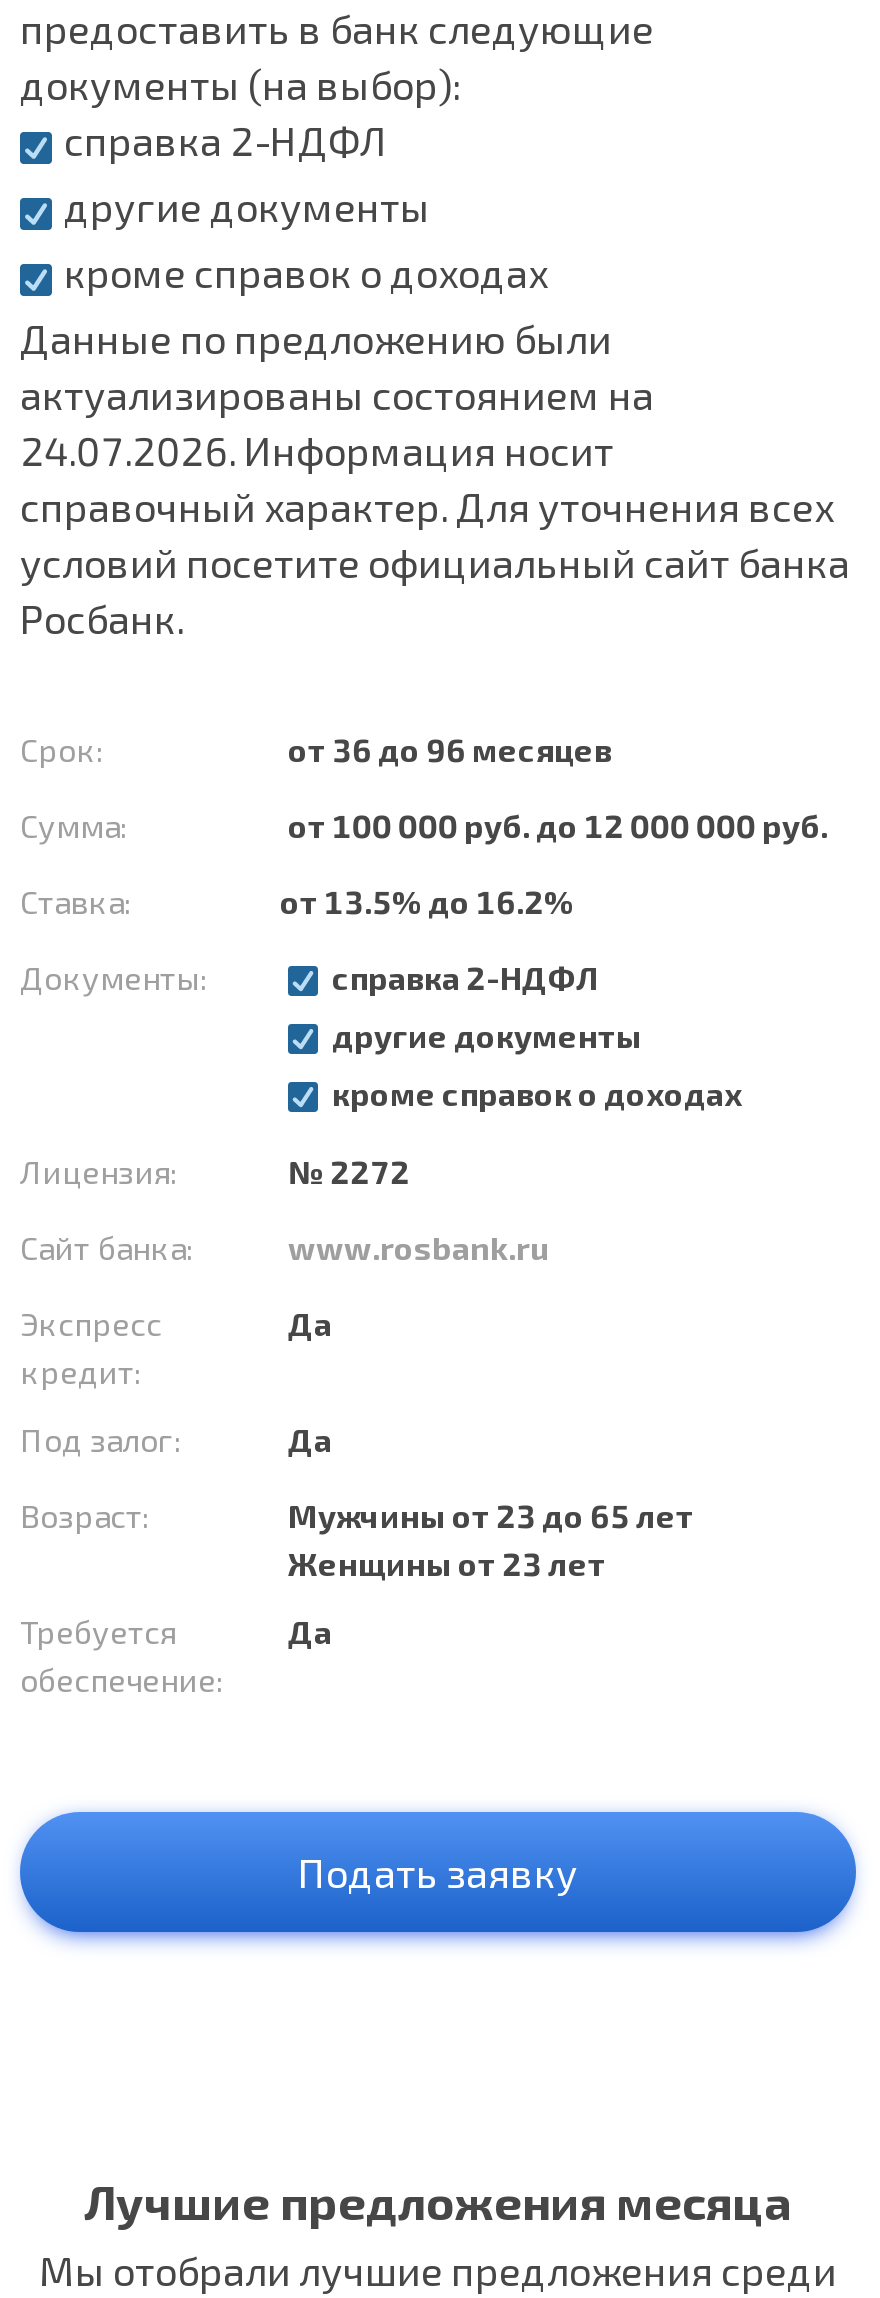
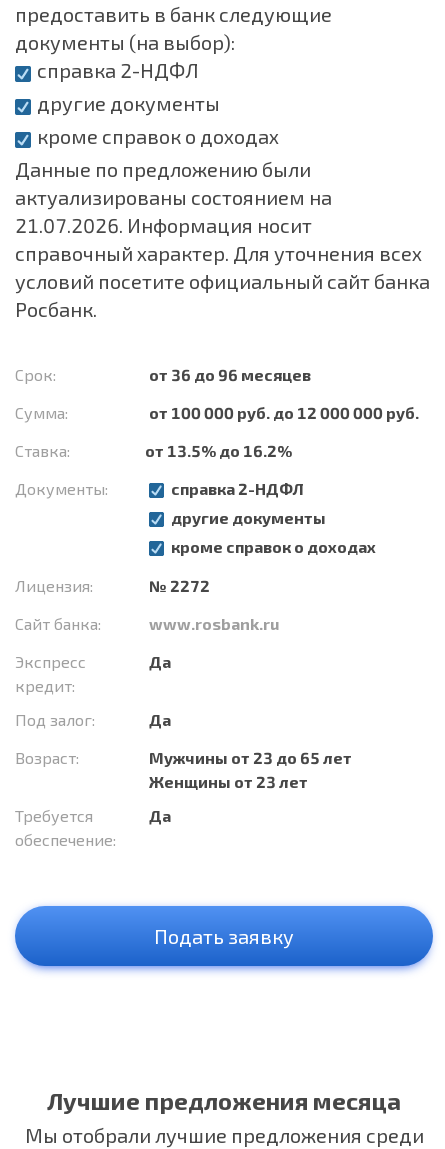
[20,426,614,474] 24.07.2026. Информация носит -> [15,213,312,237] 21.07.2026. Информация носит

